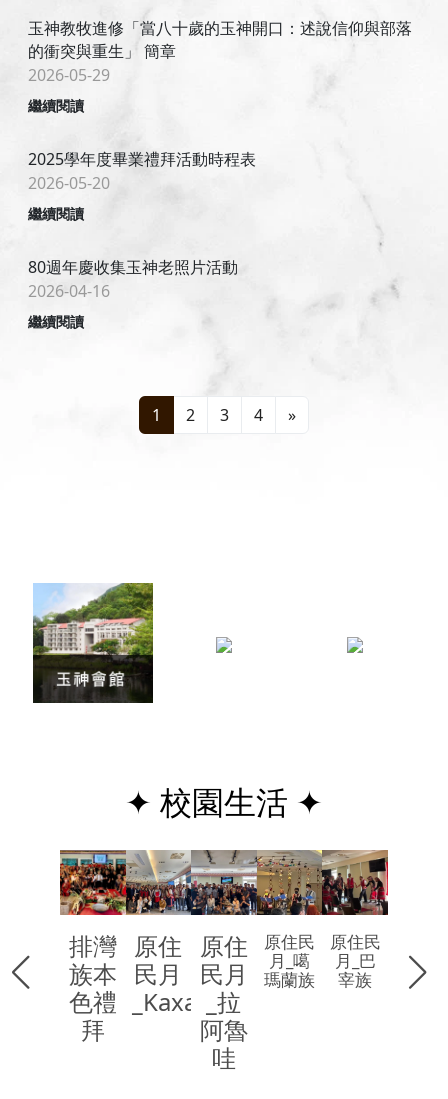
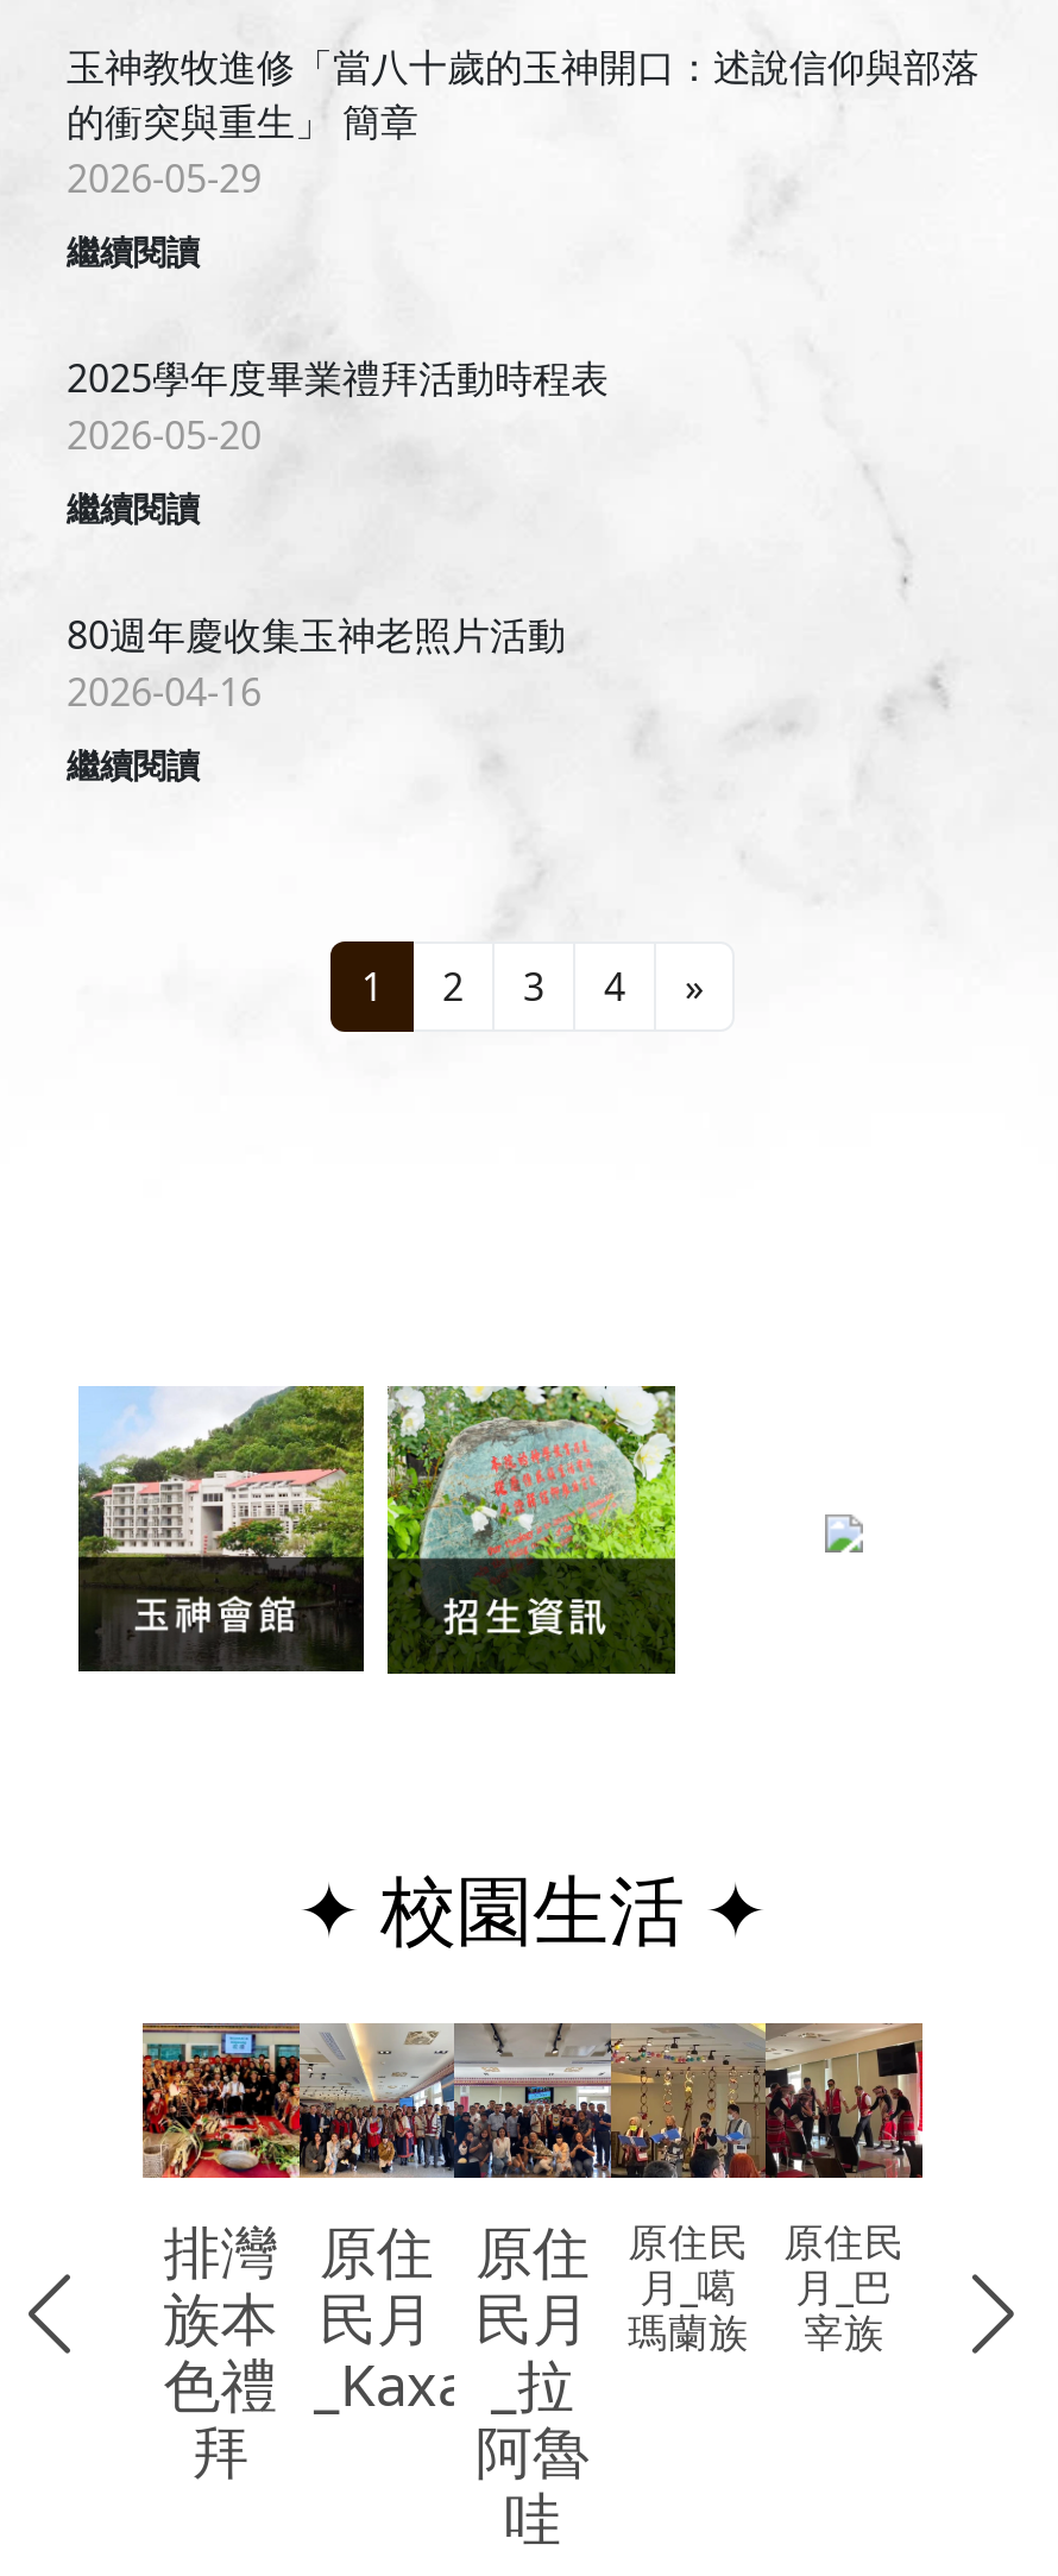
none -> [385,1384,678,1676] [image]

